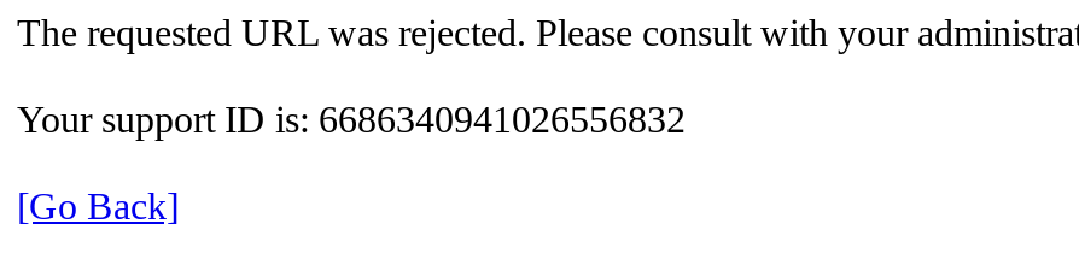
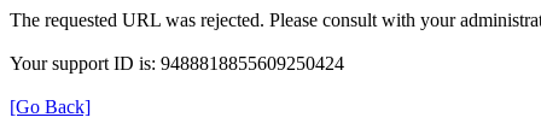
[17,99,686,140] Your support ID is: 6686340941026556832 -> [10,53,344,74] Your support ID is: 9488818855609250424

